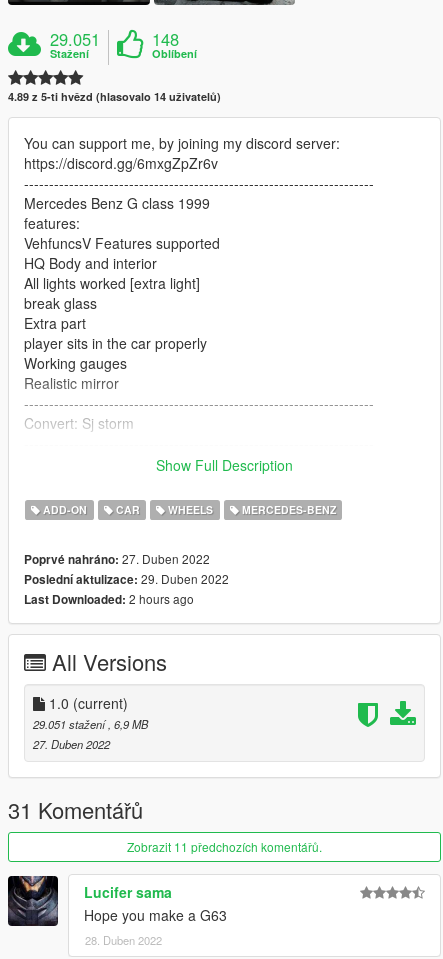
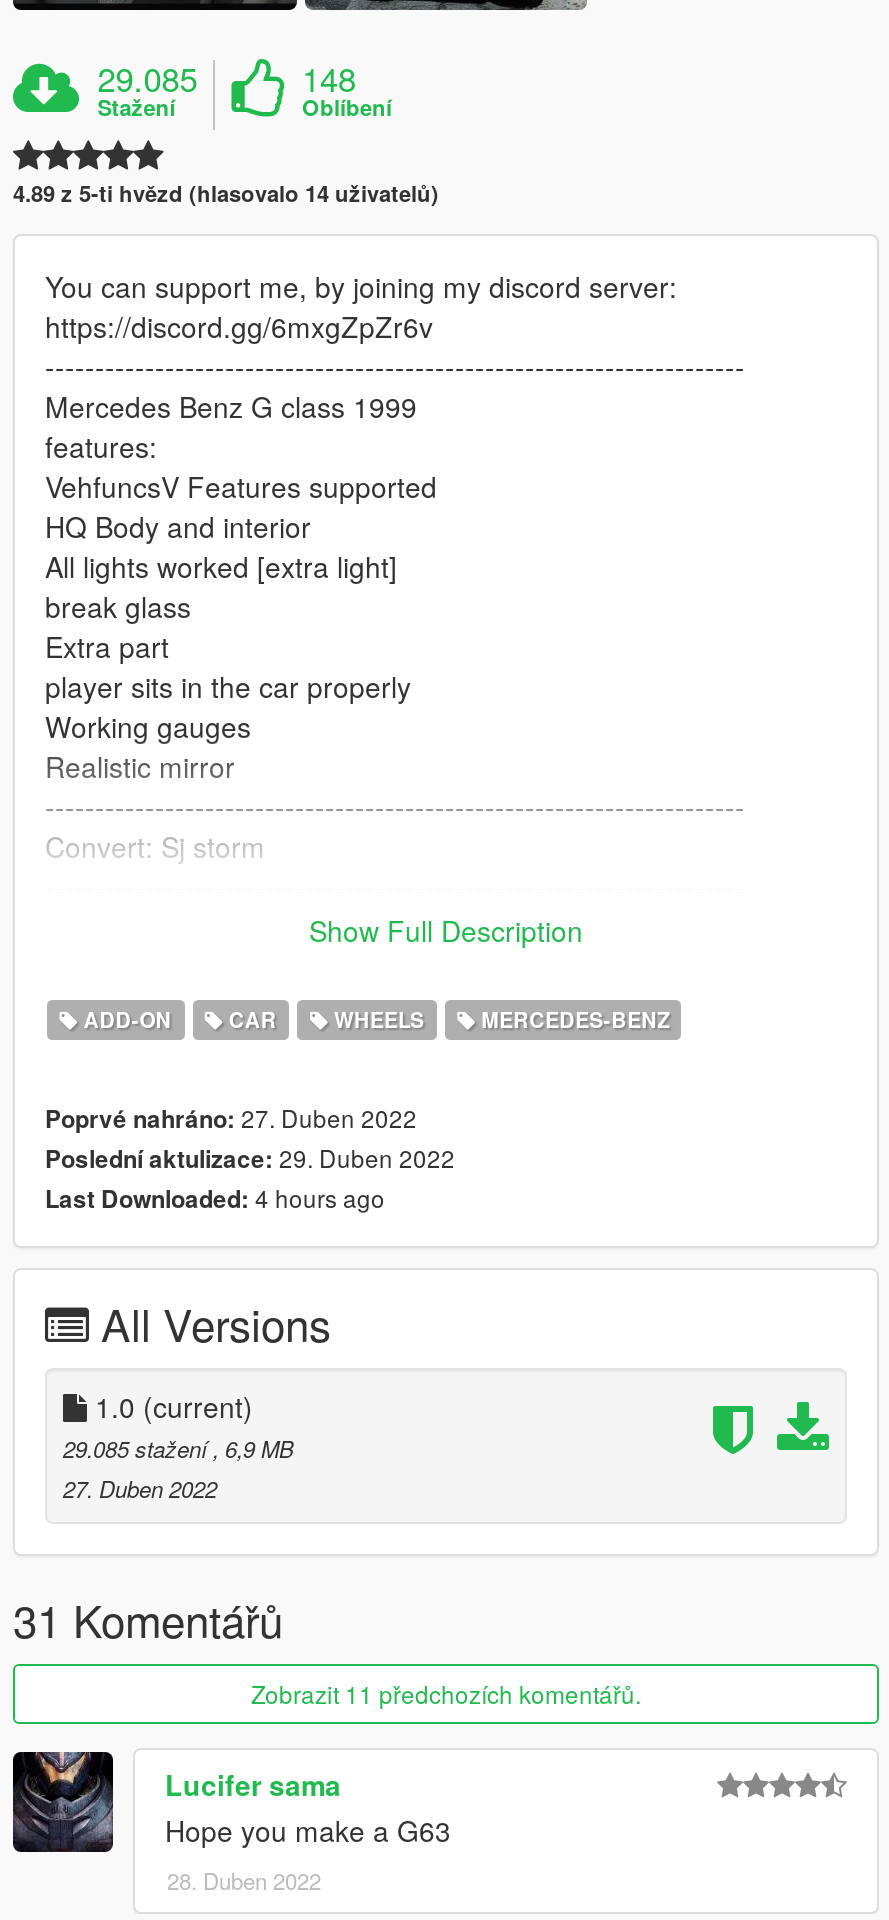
[50,27,100,51] 29.051 -> [97,53,197,101] 29.085
[24,590,194,608] Last Downloaded: 2 hours ago -> [45,1179,385,1215] Last Downloaded: 4 hours ago
[33,716,148,732] 29.051 stažení, 6,9 MB -> [63,1431,293,1463] 29.085 stažení, 6,9 MB

